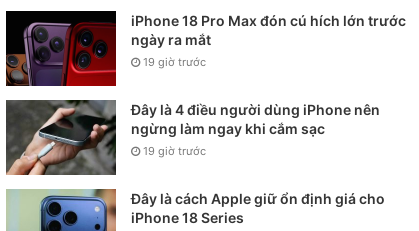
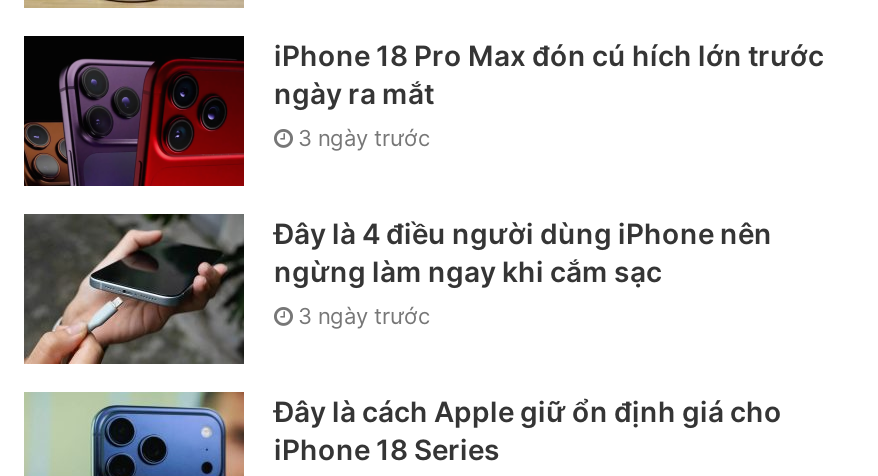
[143,55,206,69] 19 giờ trước -> [298,124,430,152] 3 ngày trước
[143,144,206,158] 19 giờ trước -> [298,302,430,330] 3 ngày trước

